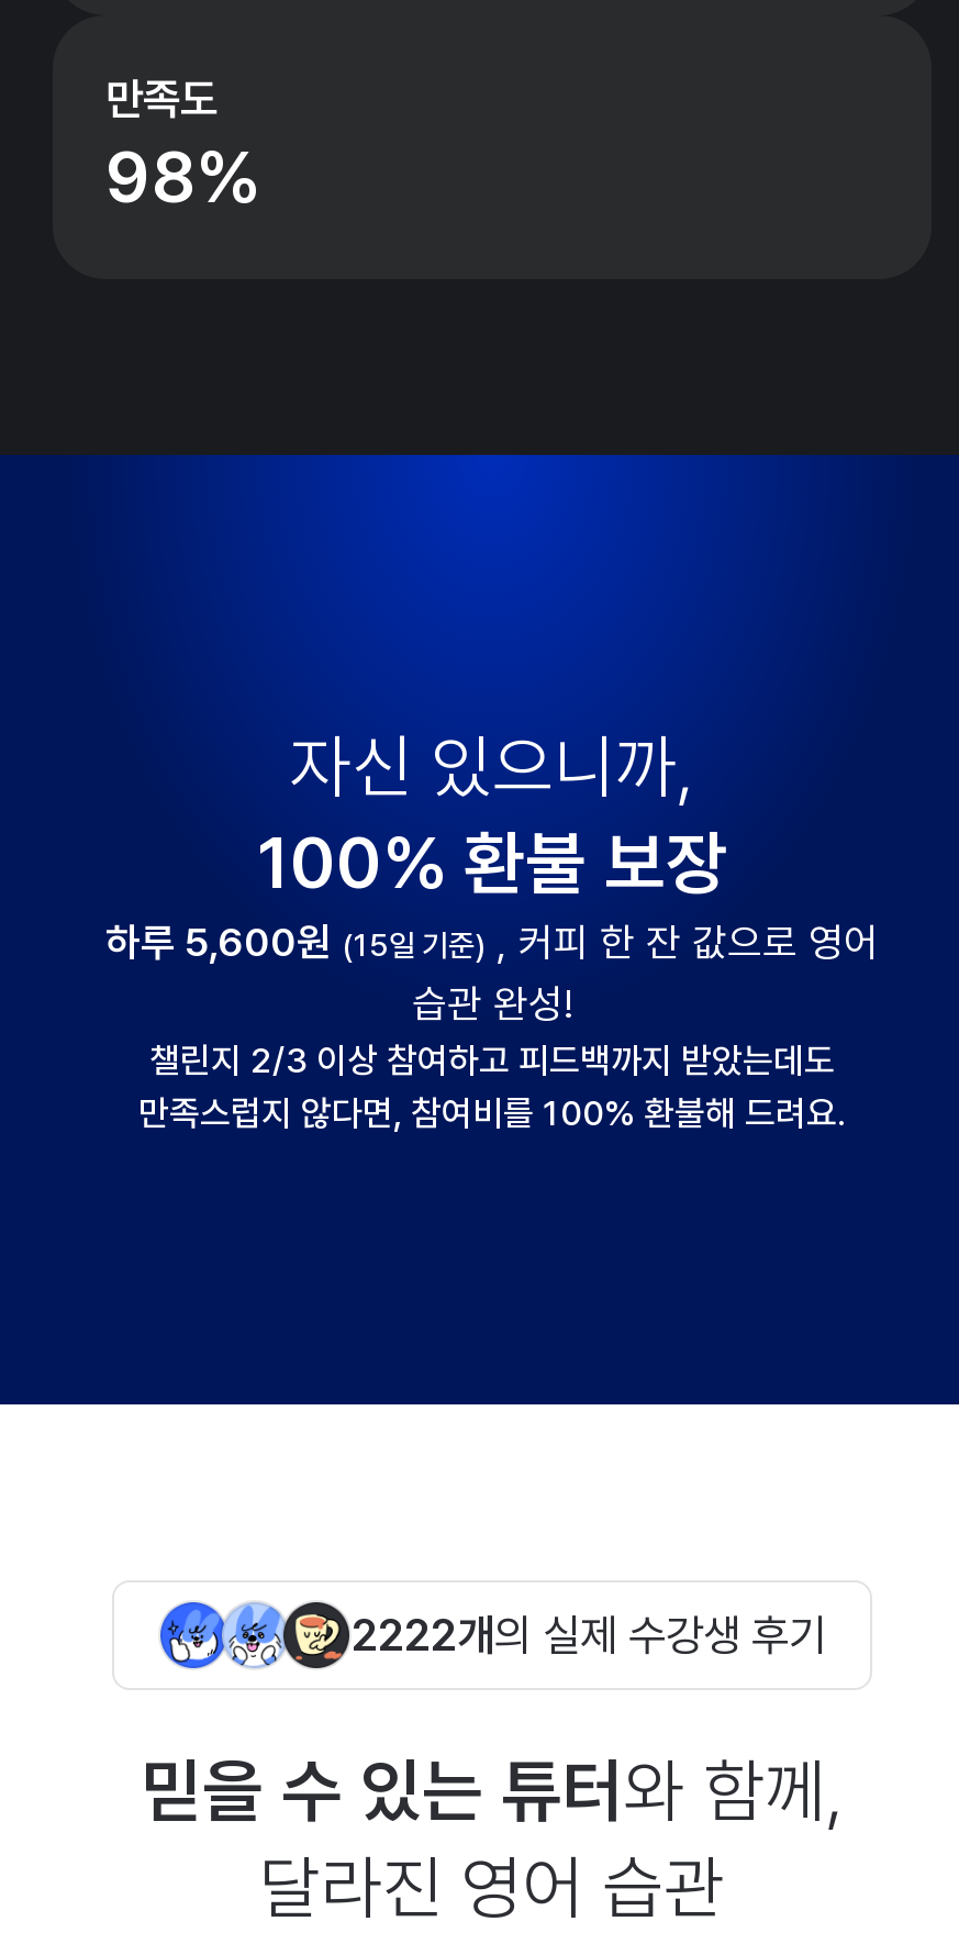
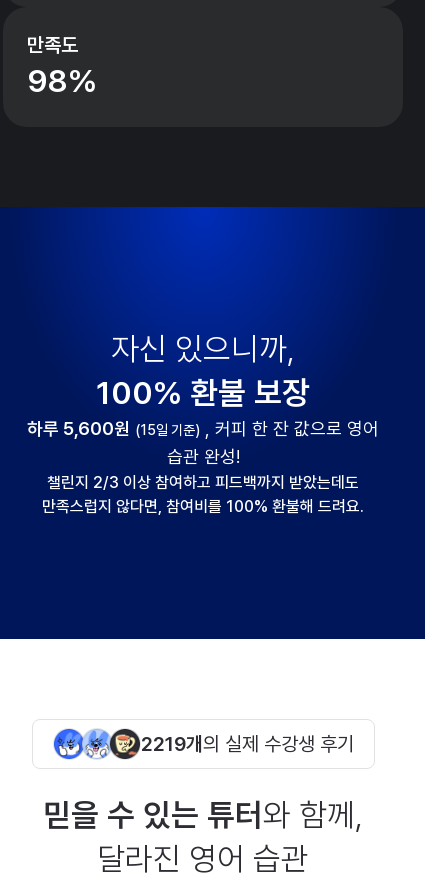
[352,1609,826,1662] 2222개의 실제 수강생 후기 -> [140,732,353,756] 2219개의 실제 수강생 후기

